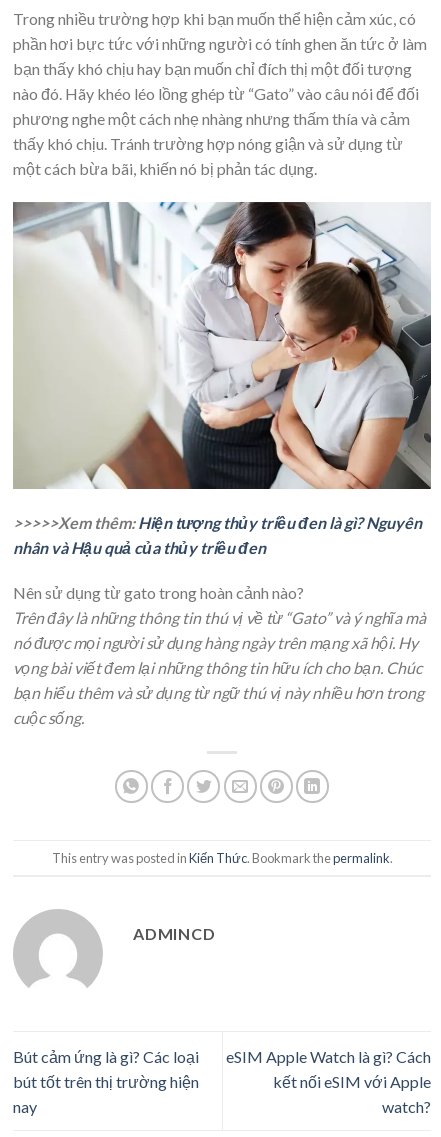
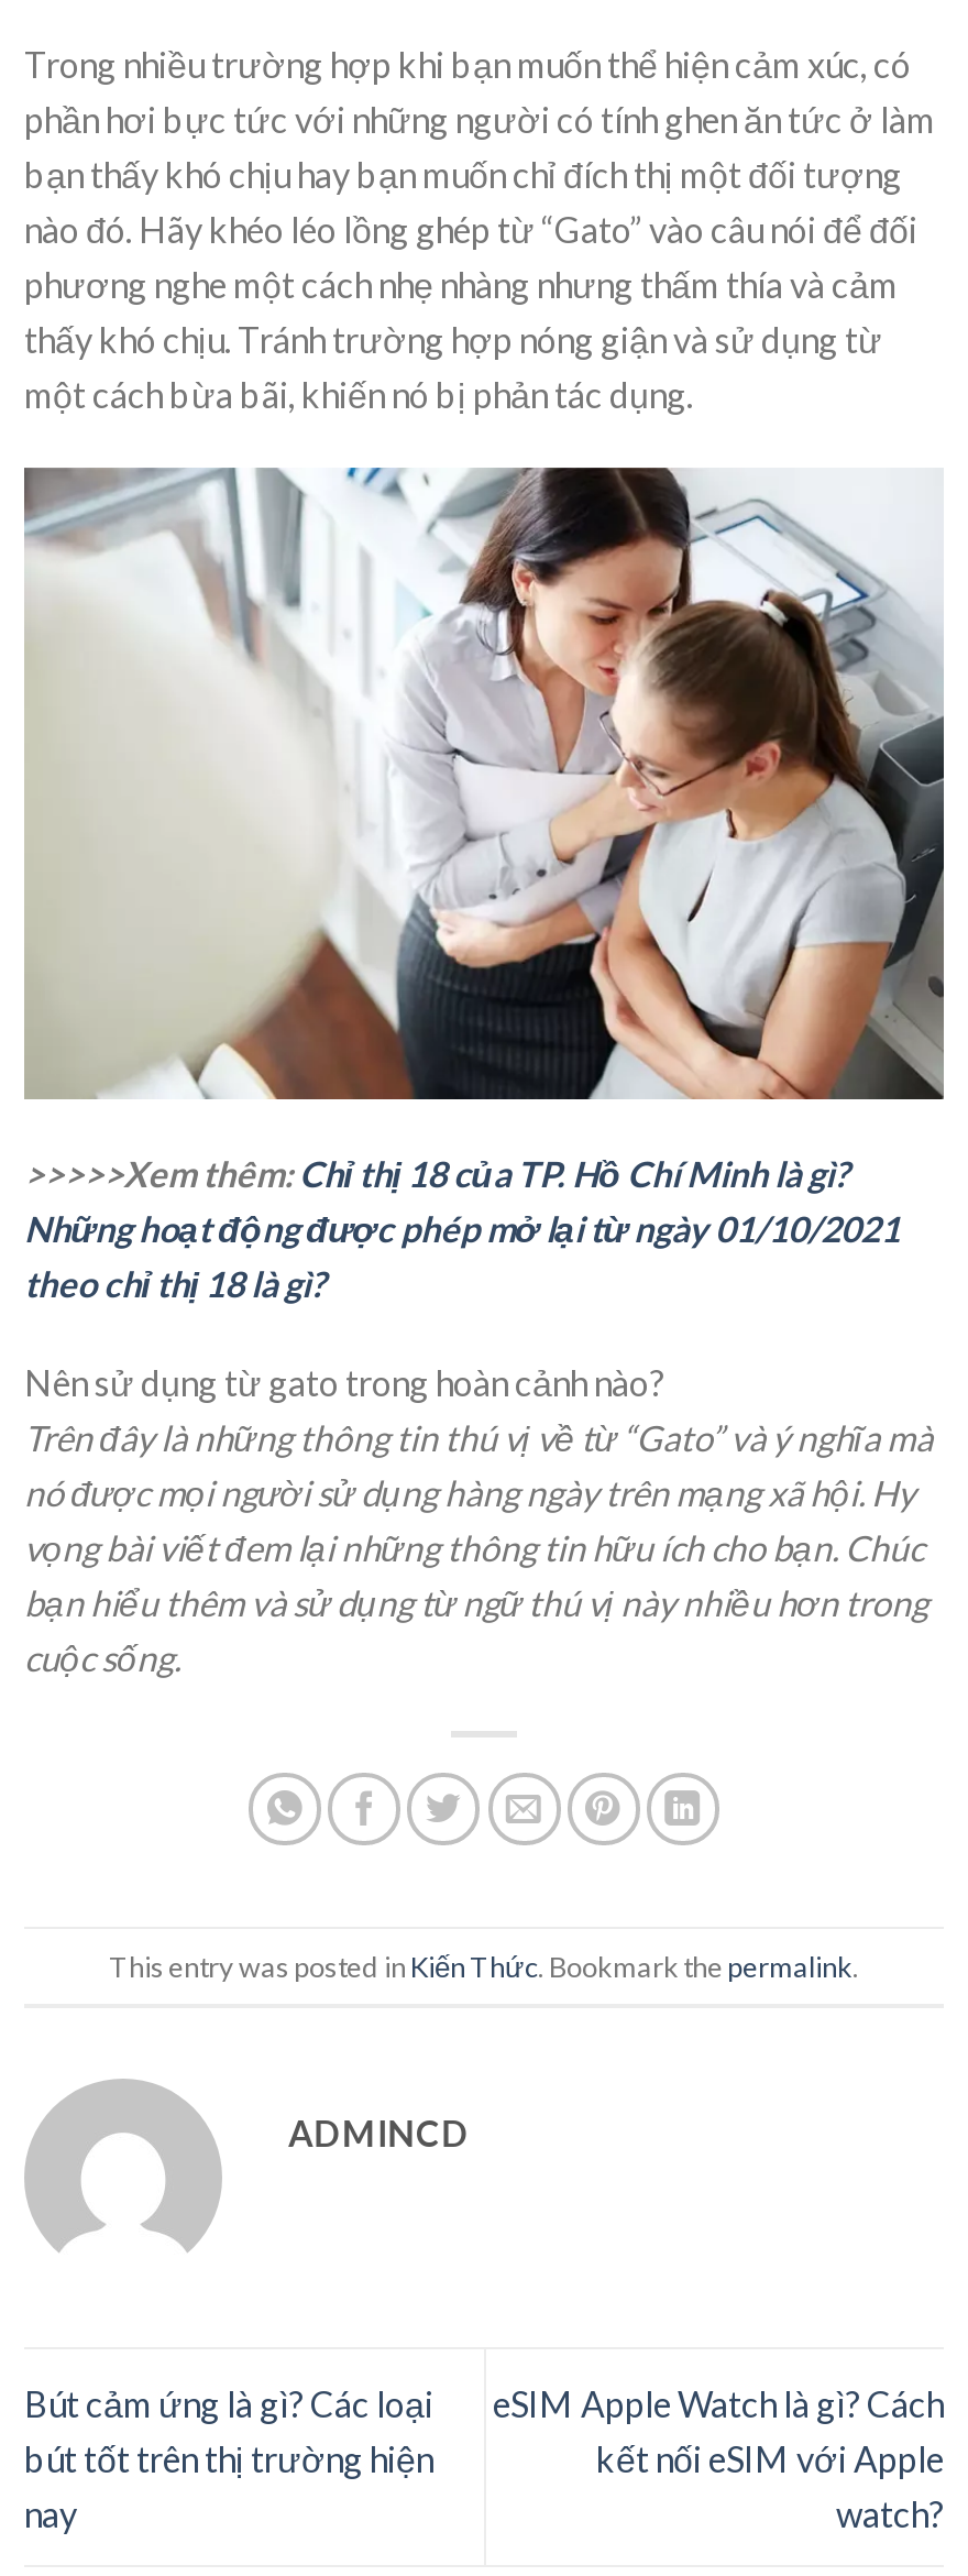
[13,513,422,557] >>>>>Xem thêm: Hiện tượng thủy triều đen là gì? Nguyên | nhân và Hậu quả của thủy triều đen -> [24,1151,900,1303] >>>>>Xem thêm: Chỉ thị 18 của TP. Hồ Chí Minh là gì? | Những hoạt động được phép mở lại từ ngày 01/10/2021 | theo chỉ thị 18 là gì?

